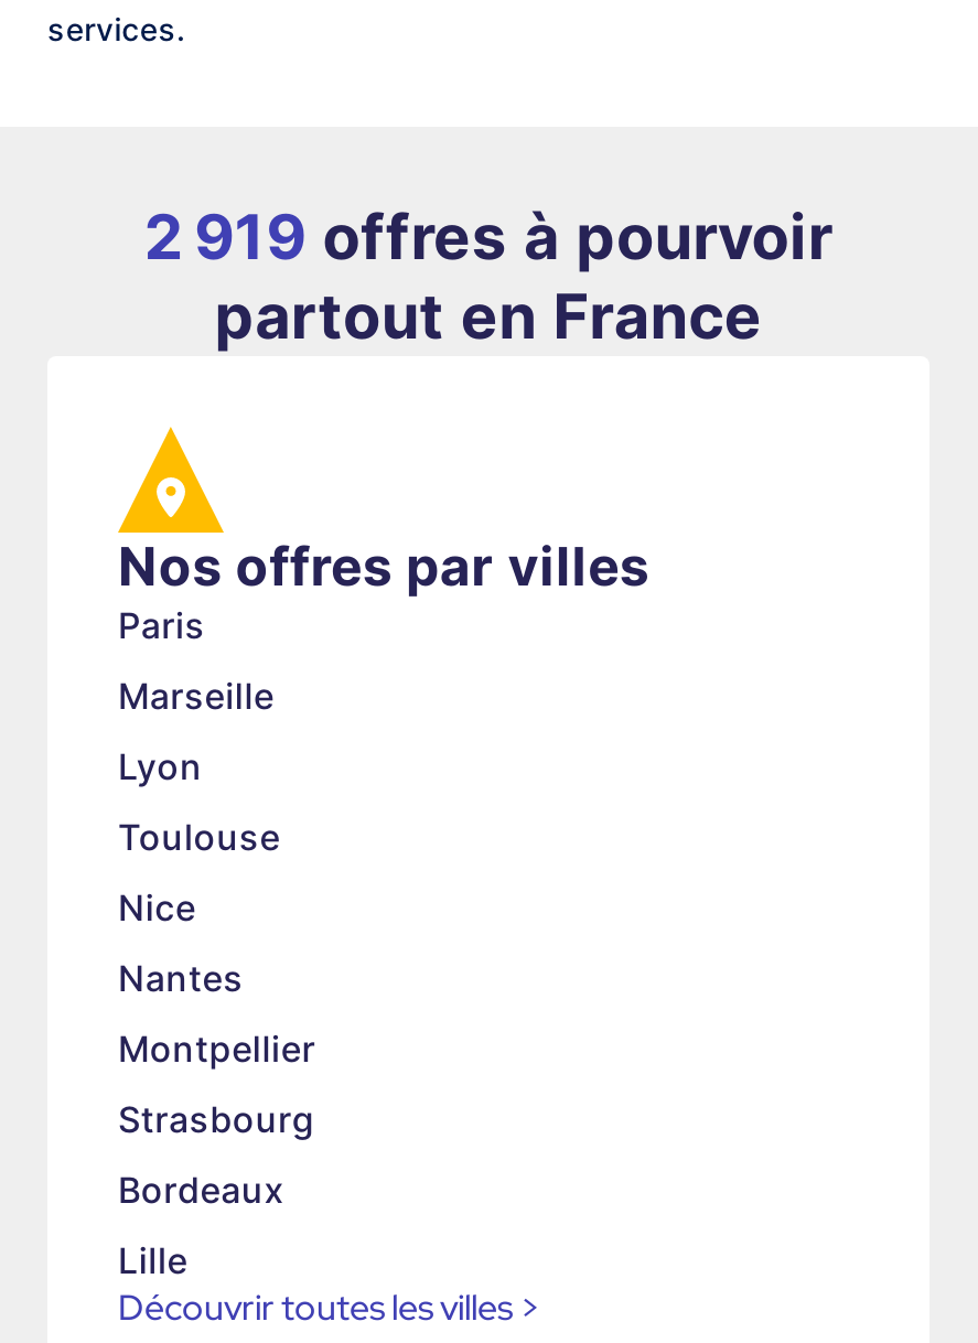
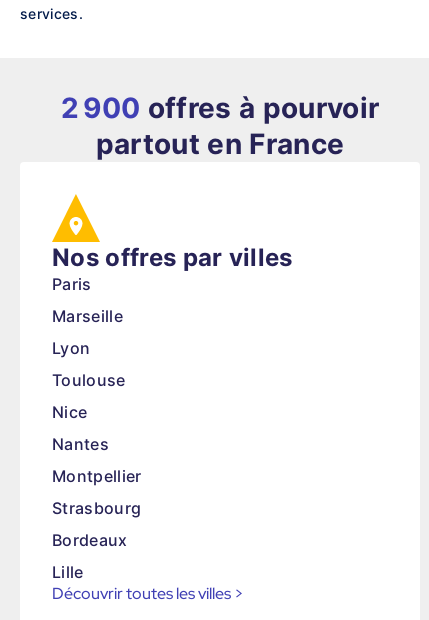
[144,200,833,275] 2 919 offres à pourvoir -> [61,91,379,125] 2 900 offres à pourvoir

